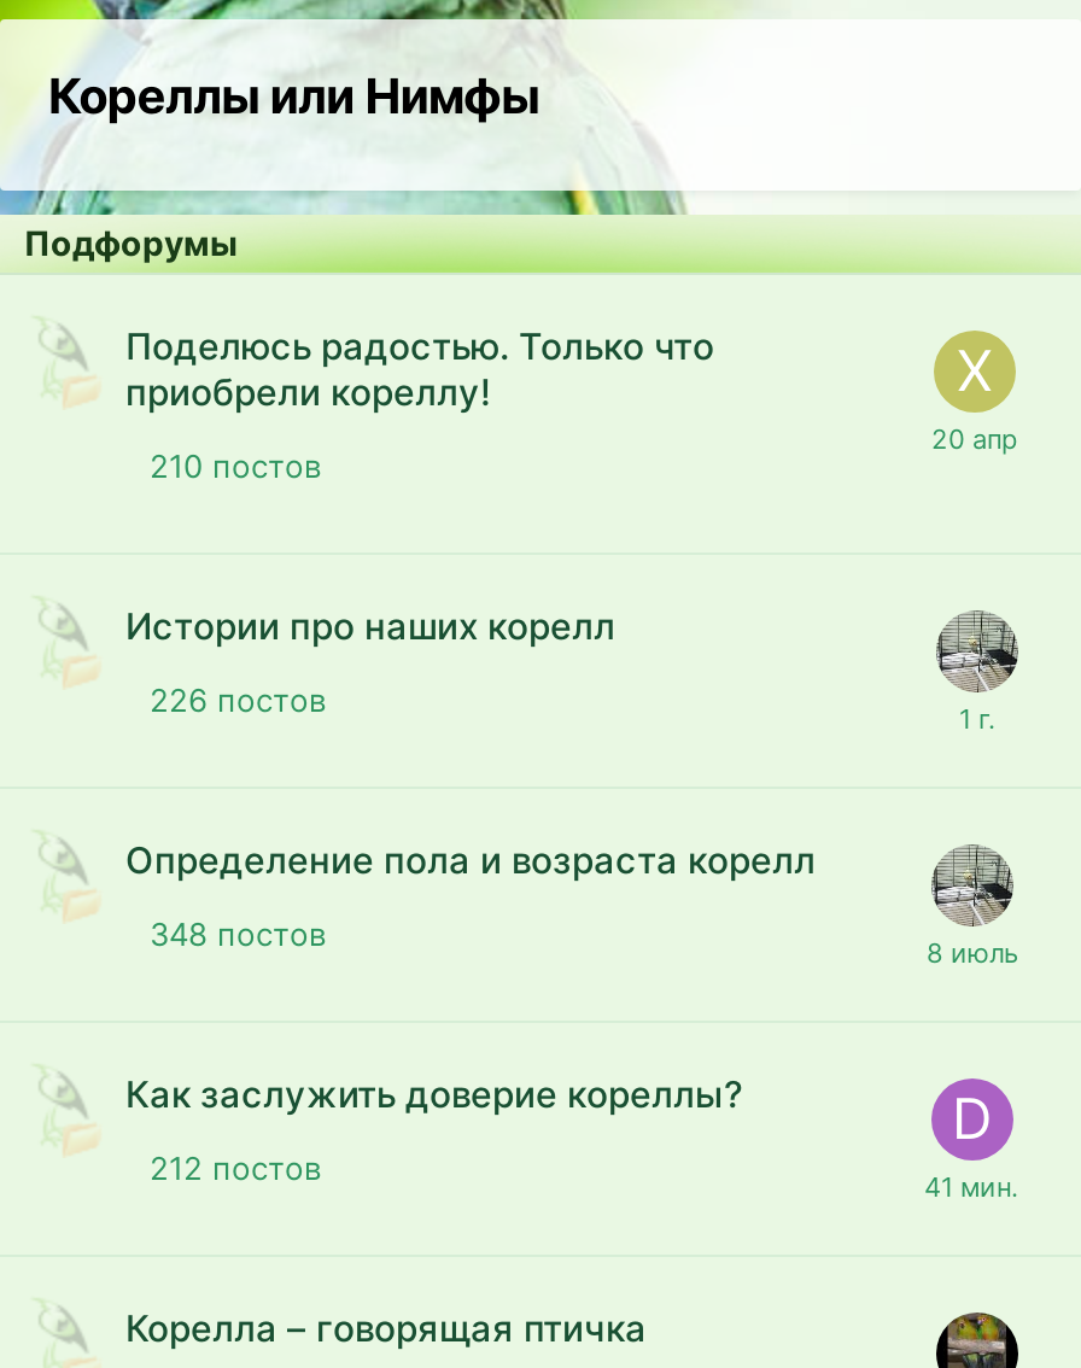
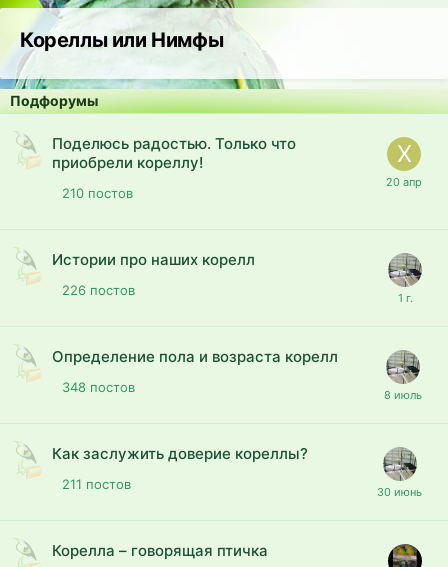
[915,1078,1016,1197] [image] -> [377,447,421,497] [image]
[150,1147,321,1186] 212 постов -> [62,475,131,491] 211 постов

